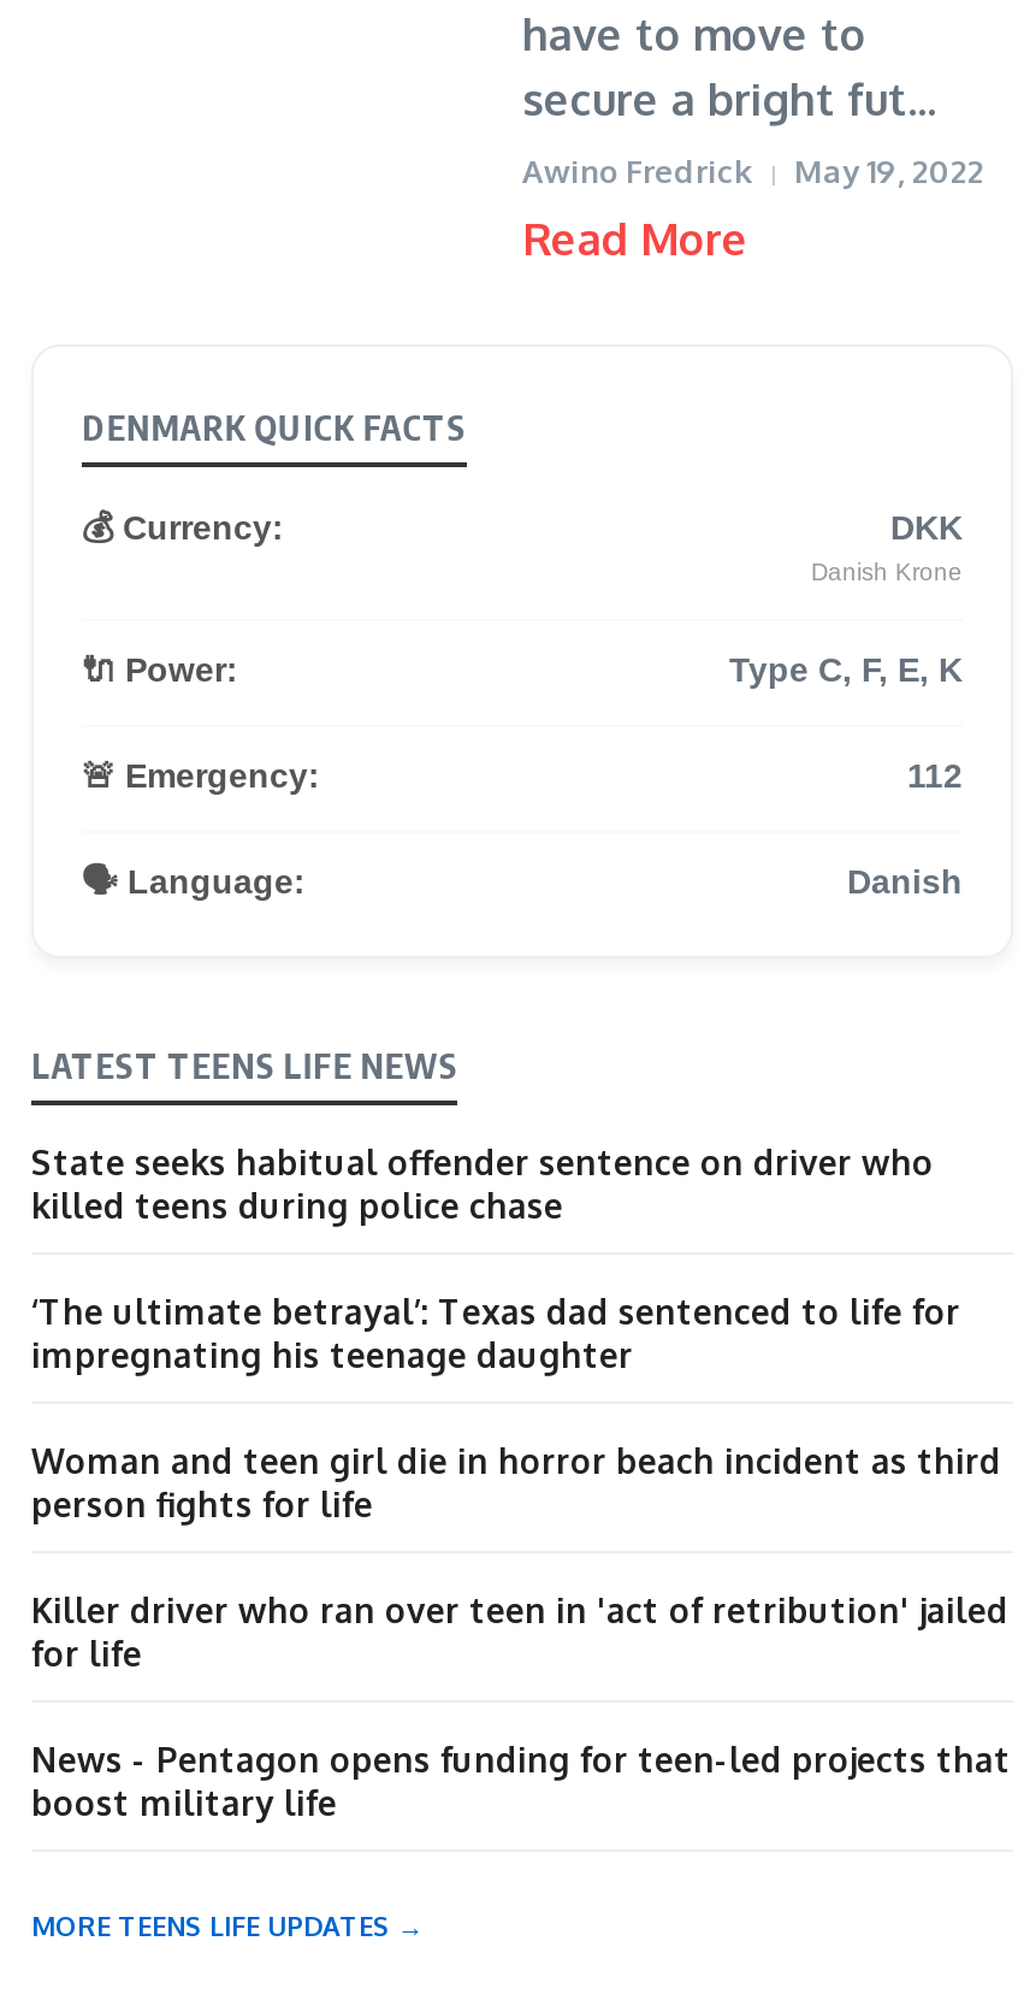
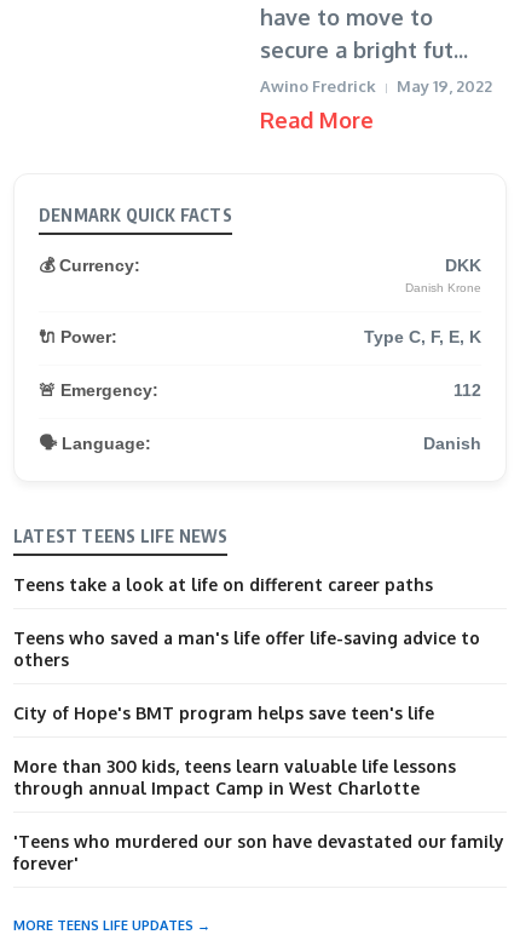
[31,1141,934,1226] State seeks habitual offender sentence on driver who | killed teens during police chase -> [13,574,433,595] Teens take a look at life on different career paths
[31,1291,960,1375] ‘The ultimate betrayal’: Texas dad sentenced to life for | impregnating his teenage daughter -> [13,627,480,670] Teens who saved a man's life offer life-saving advice to | others
[31,1440,1001,1524] Woman and teen girl die in horror beach incident as third | person fights for life -> [13,703,434,723] City of Hope's BMT program helps save teen's life
[31,1589,1008,1674] Killer driver who ran over teen in 'act of retribution' jailed | for life -> [13,756,456,798] More than 300 kids, teens learn valuable life lessons | through annual Impact Camp in West Charlotte
[31,1739,1011,1823] News - Pentagon opens funding for teen-led projects that | boost military life -> [13,831,504,873] 'Teens who murdered our son have devastated our family | forever'

